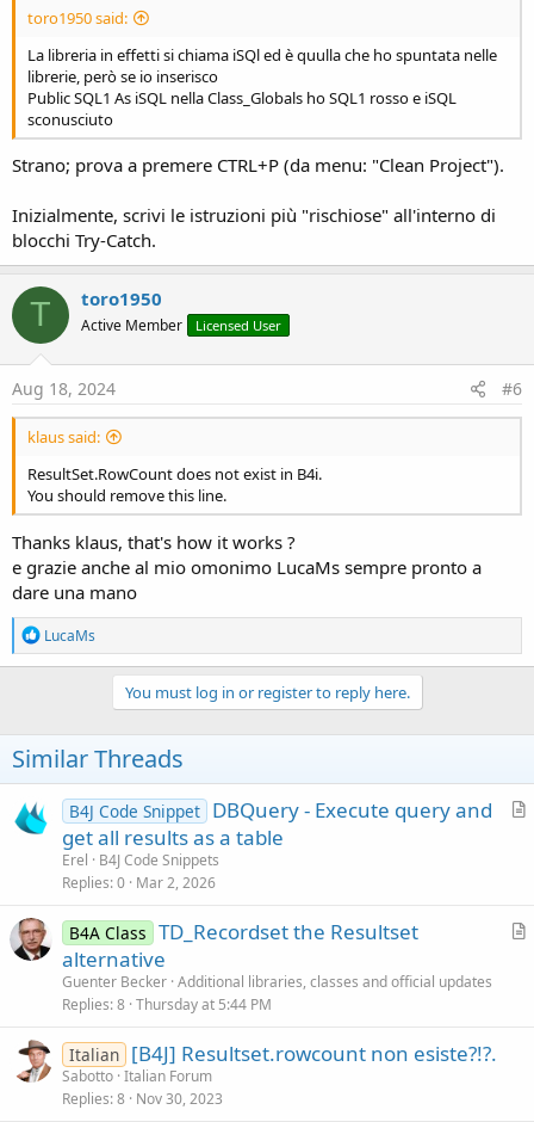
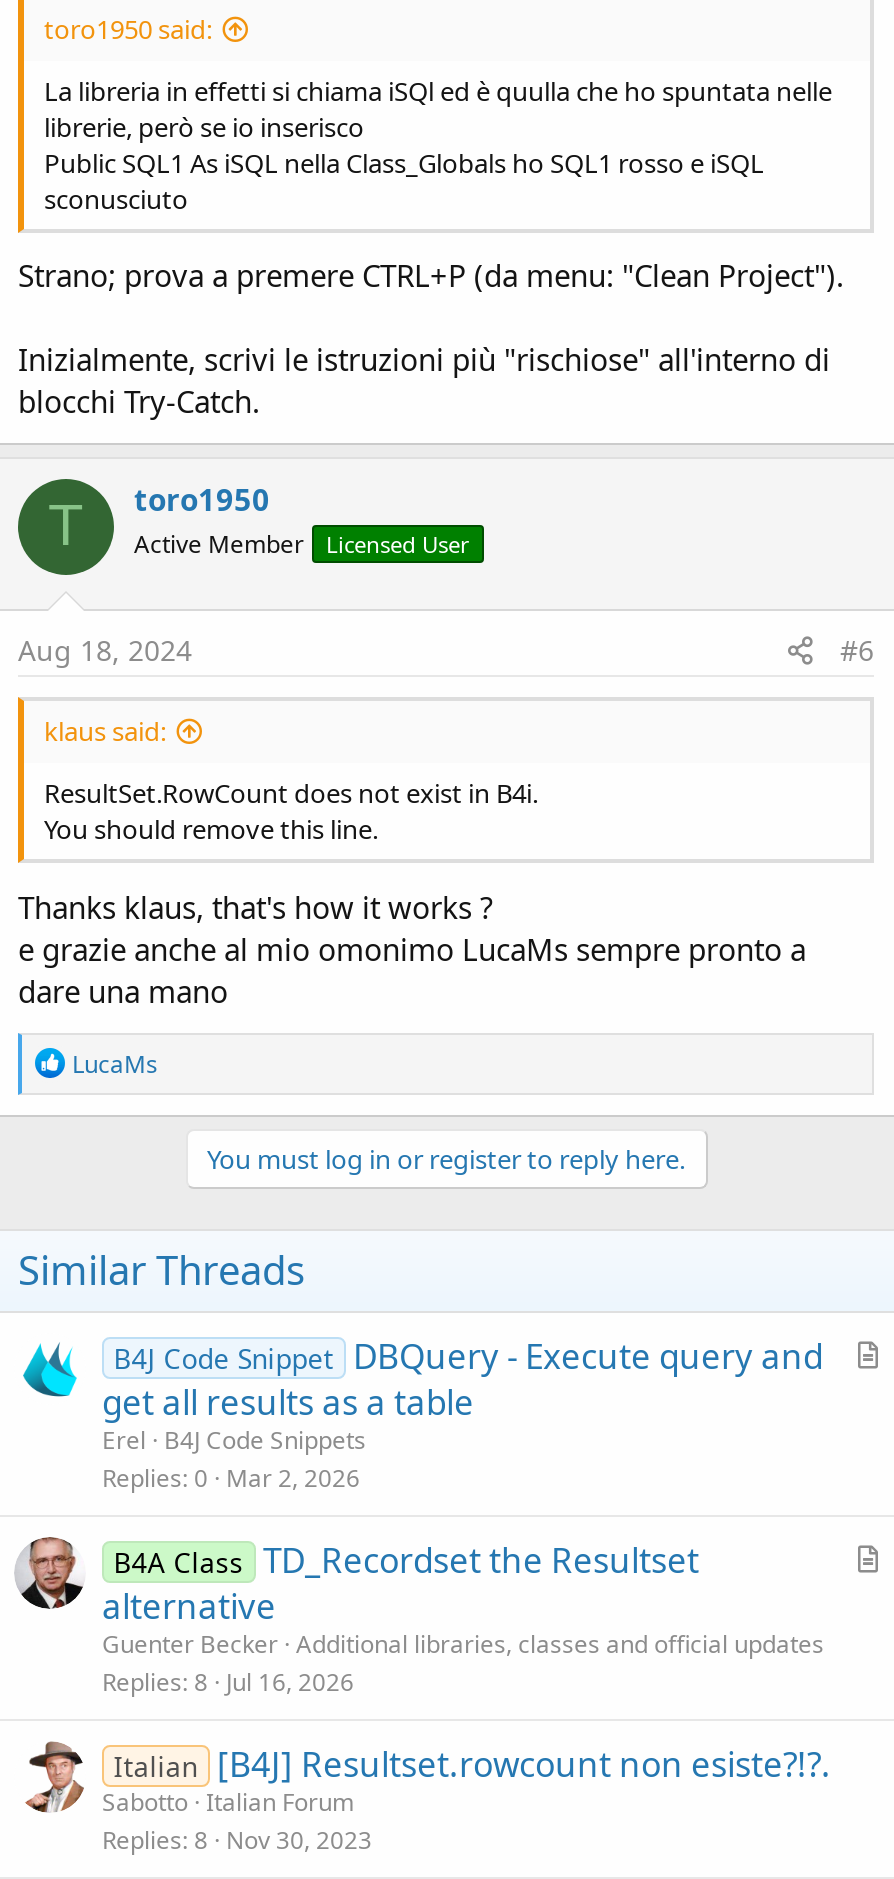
[62,994,272,1014] Replies 8 Thursday at 5:44 PM -> [102,1664,354,1698] Replies 8 Jul 16, 2026

